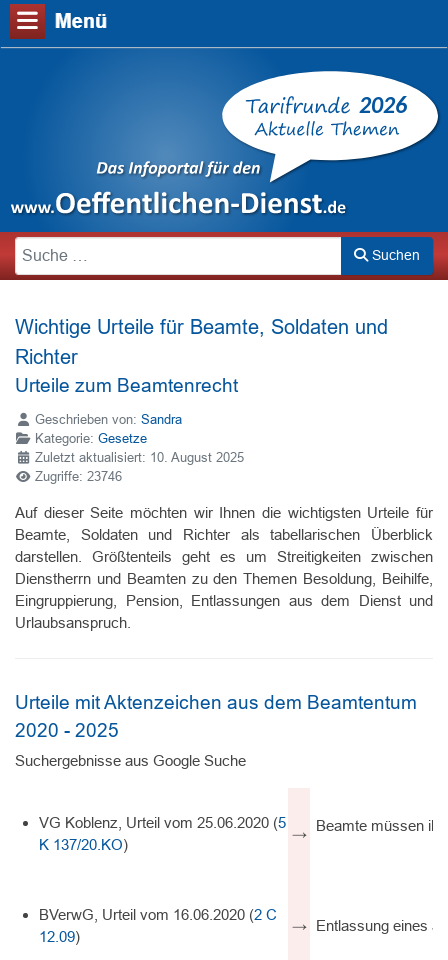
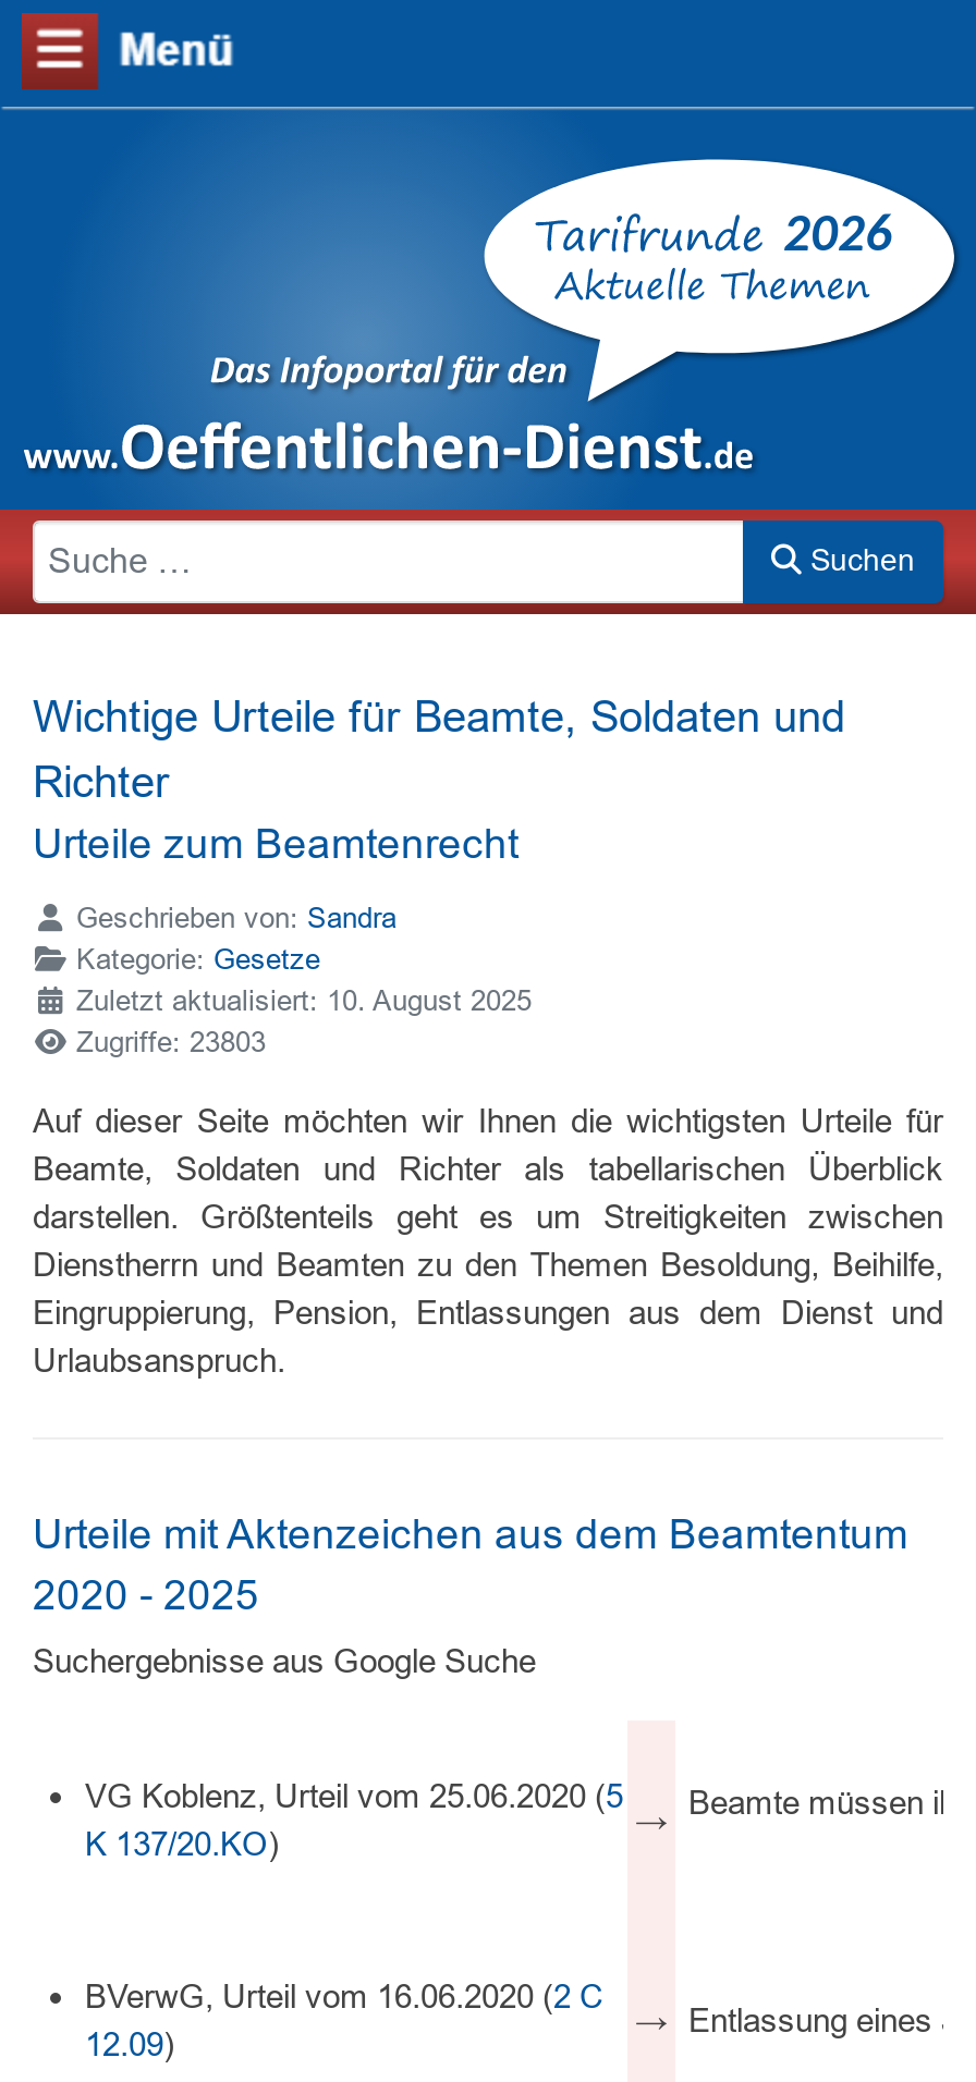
[35,469,122,484] Zugriffe: 23746 -> [76,1025,266,1058] Zugriffe: 23803

